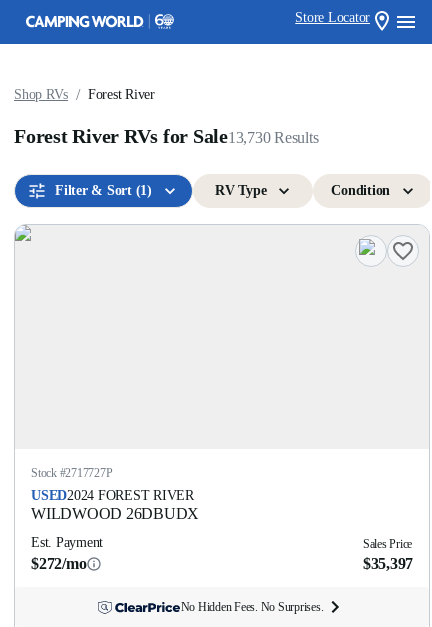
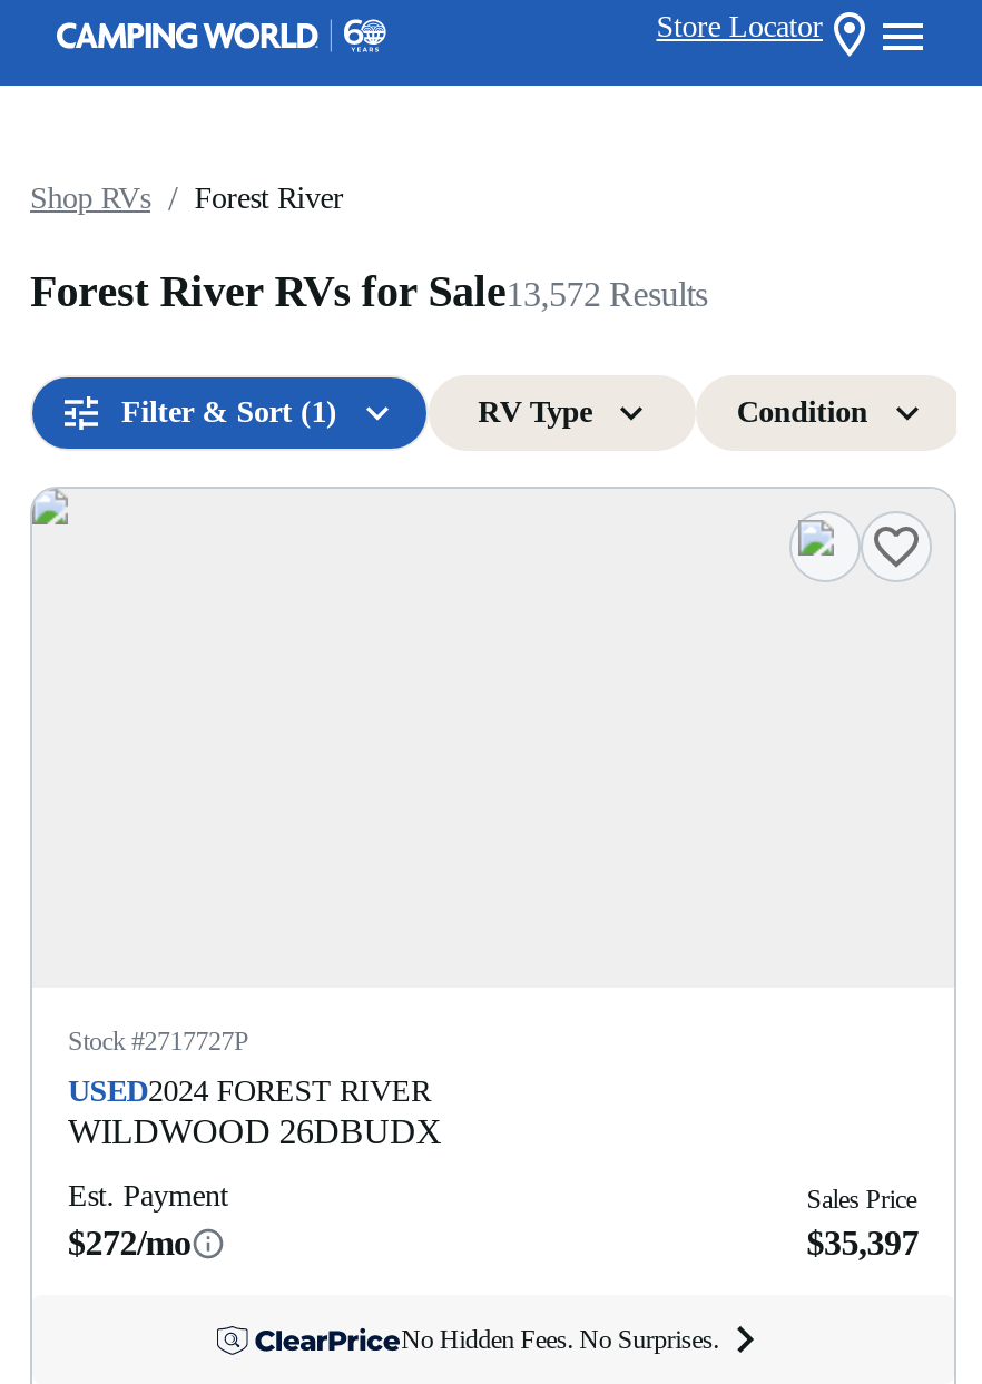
[14,125,318,147] Forest River RVs for Sale 13,730 Results -> [30,266,707,315] Forest River RVs for Sale 13,572 Results

